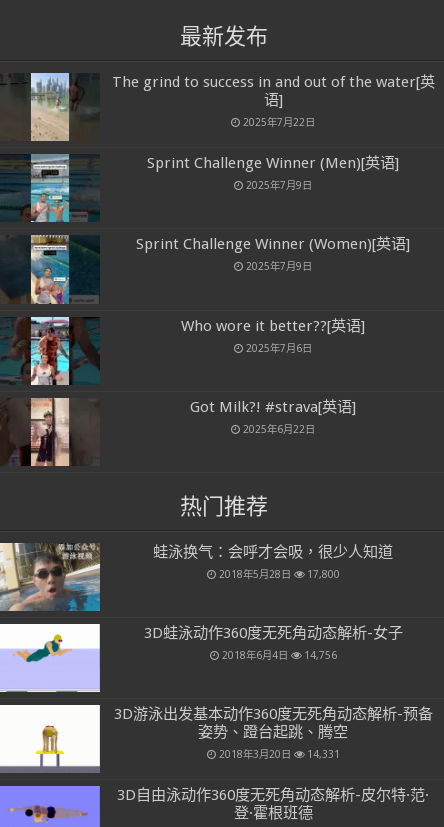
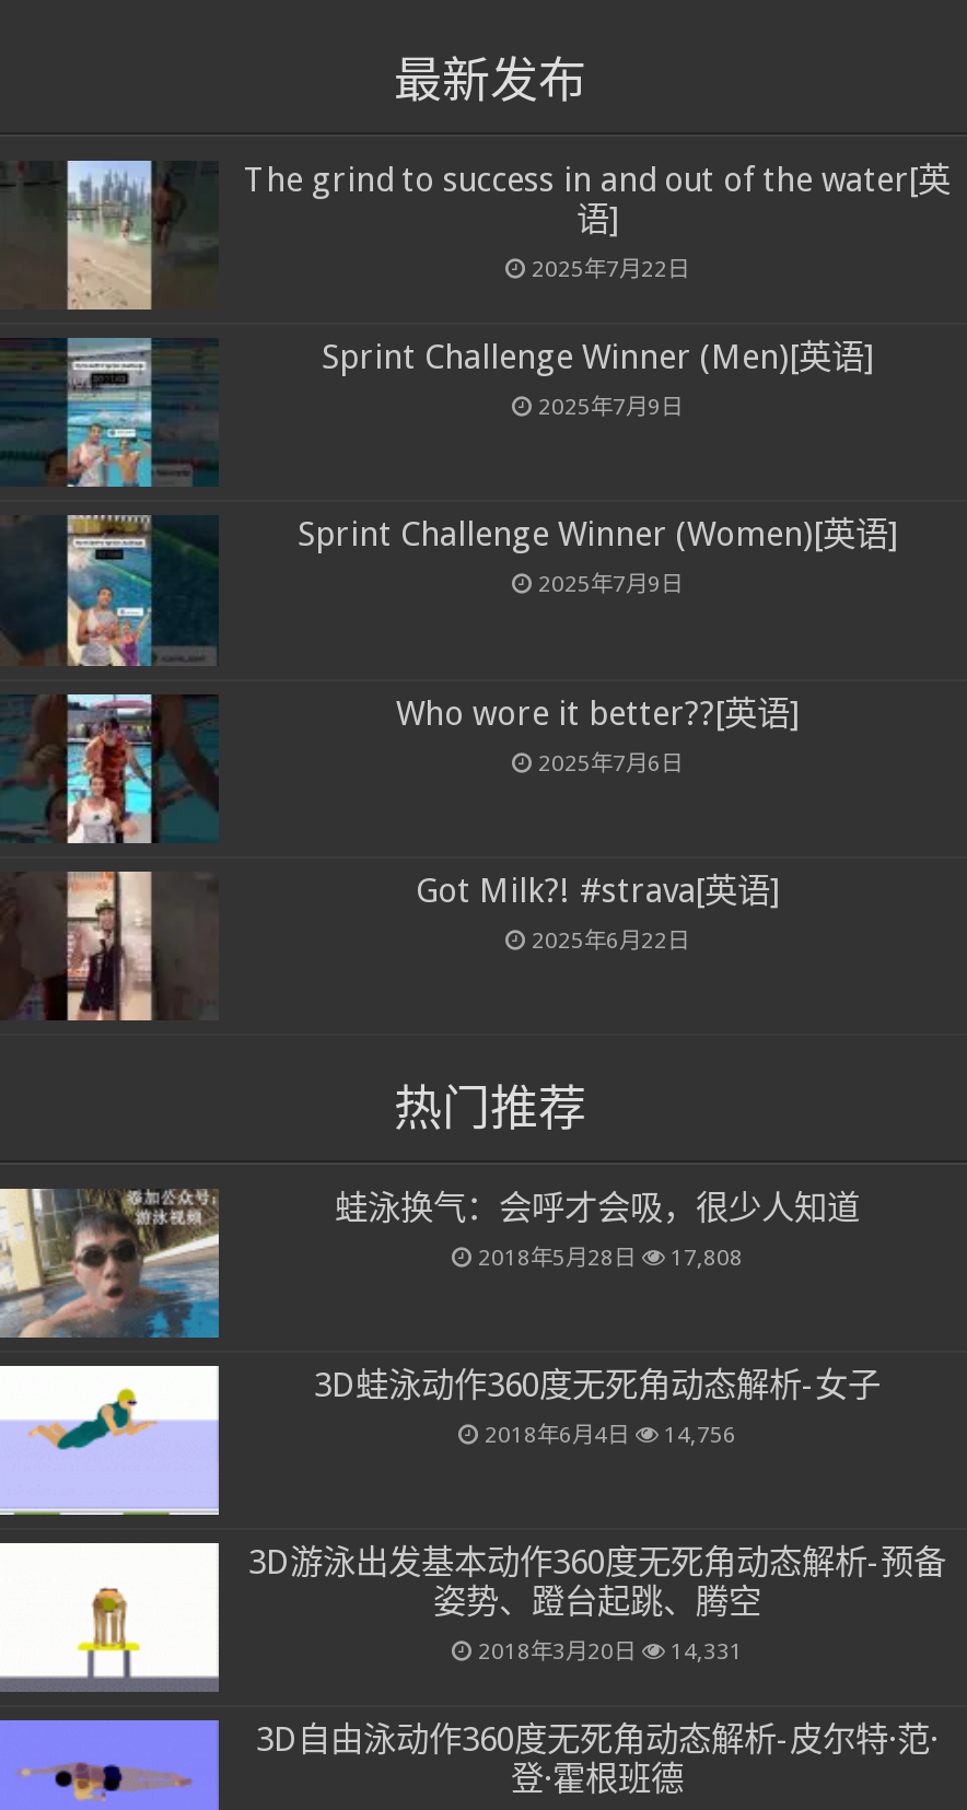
[218,568,339,580] 2018年5月28日 17,800 -> [478,1243,743,1270] 2018年5月28日 17,808

